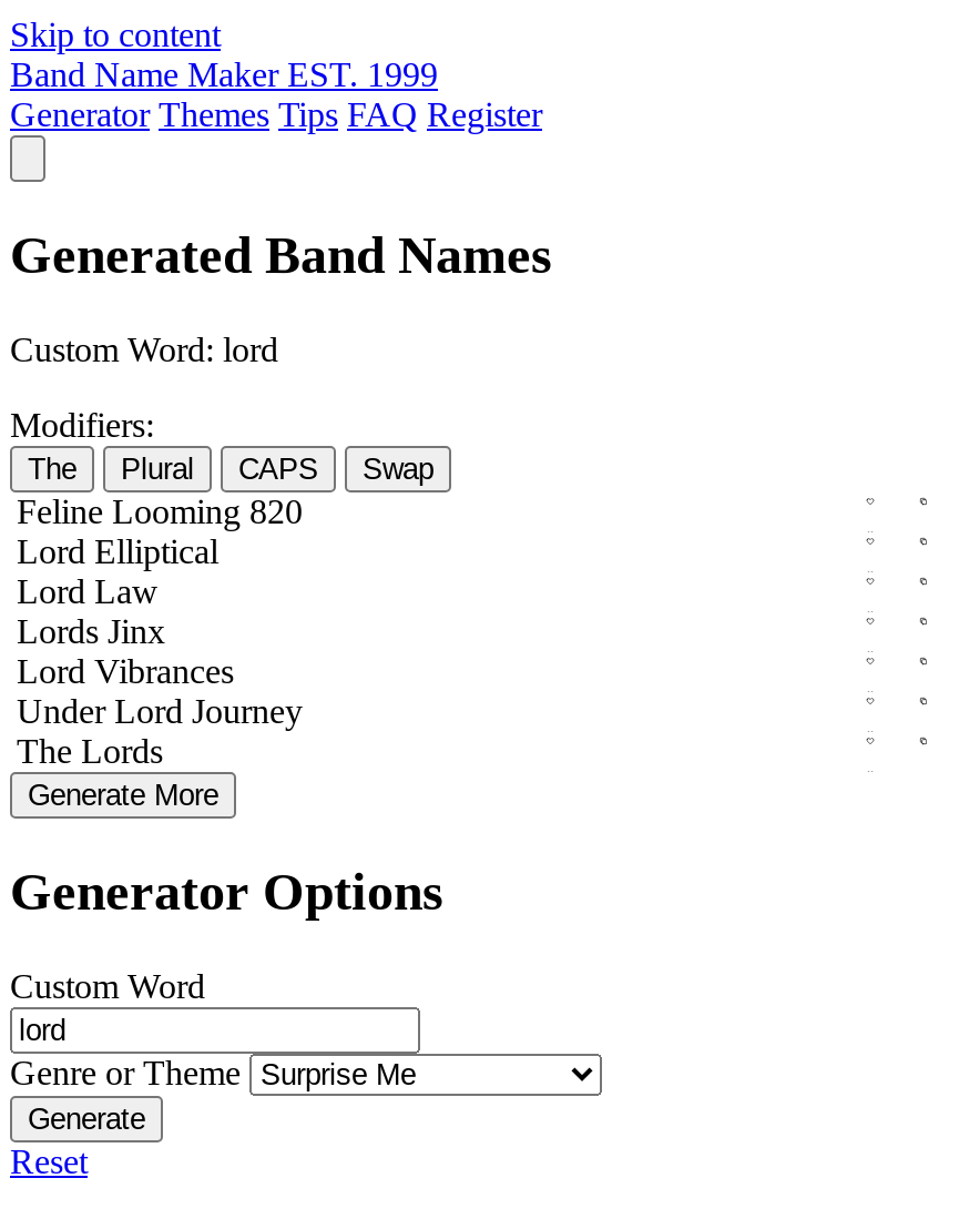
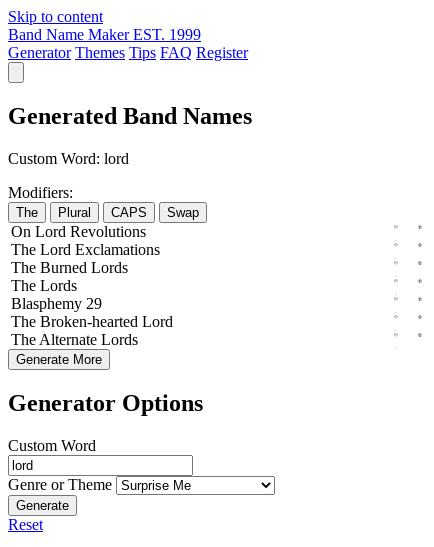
[17,492,303,729] Feline Looming 820 | Lord Elliptical | Lord Law | Lords Jinx | Lord Vibrances | Under Lord Journey -> [11,223,160,276] OnLord Revolutions | The Lord Exclamations | The Burned Lords
moved [17,732,163,769] -> [11,277,77,294]: The Lords
none -> [11,295,173,348] Blasphemy 29 | The Broken-hearted Lord | The Alternate Lords

